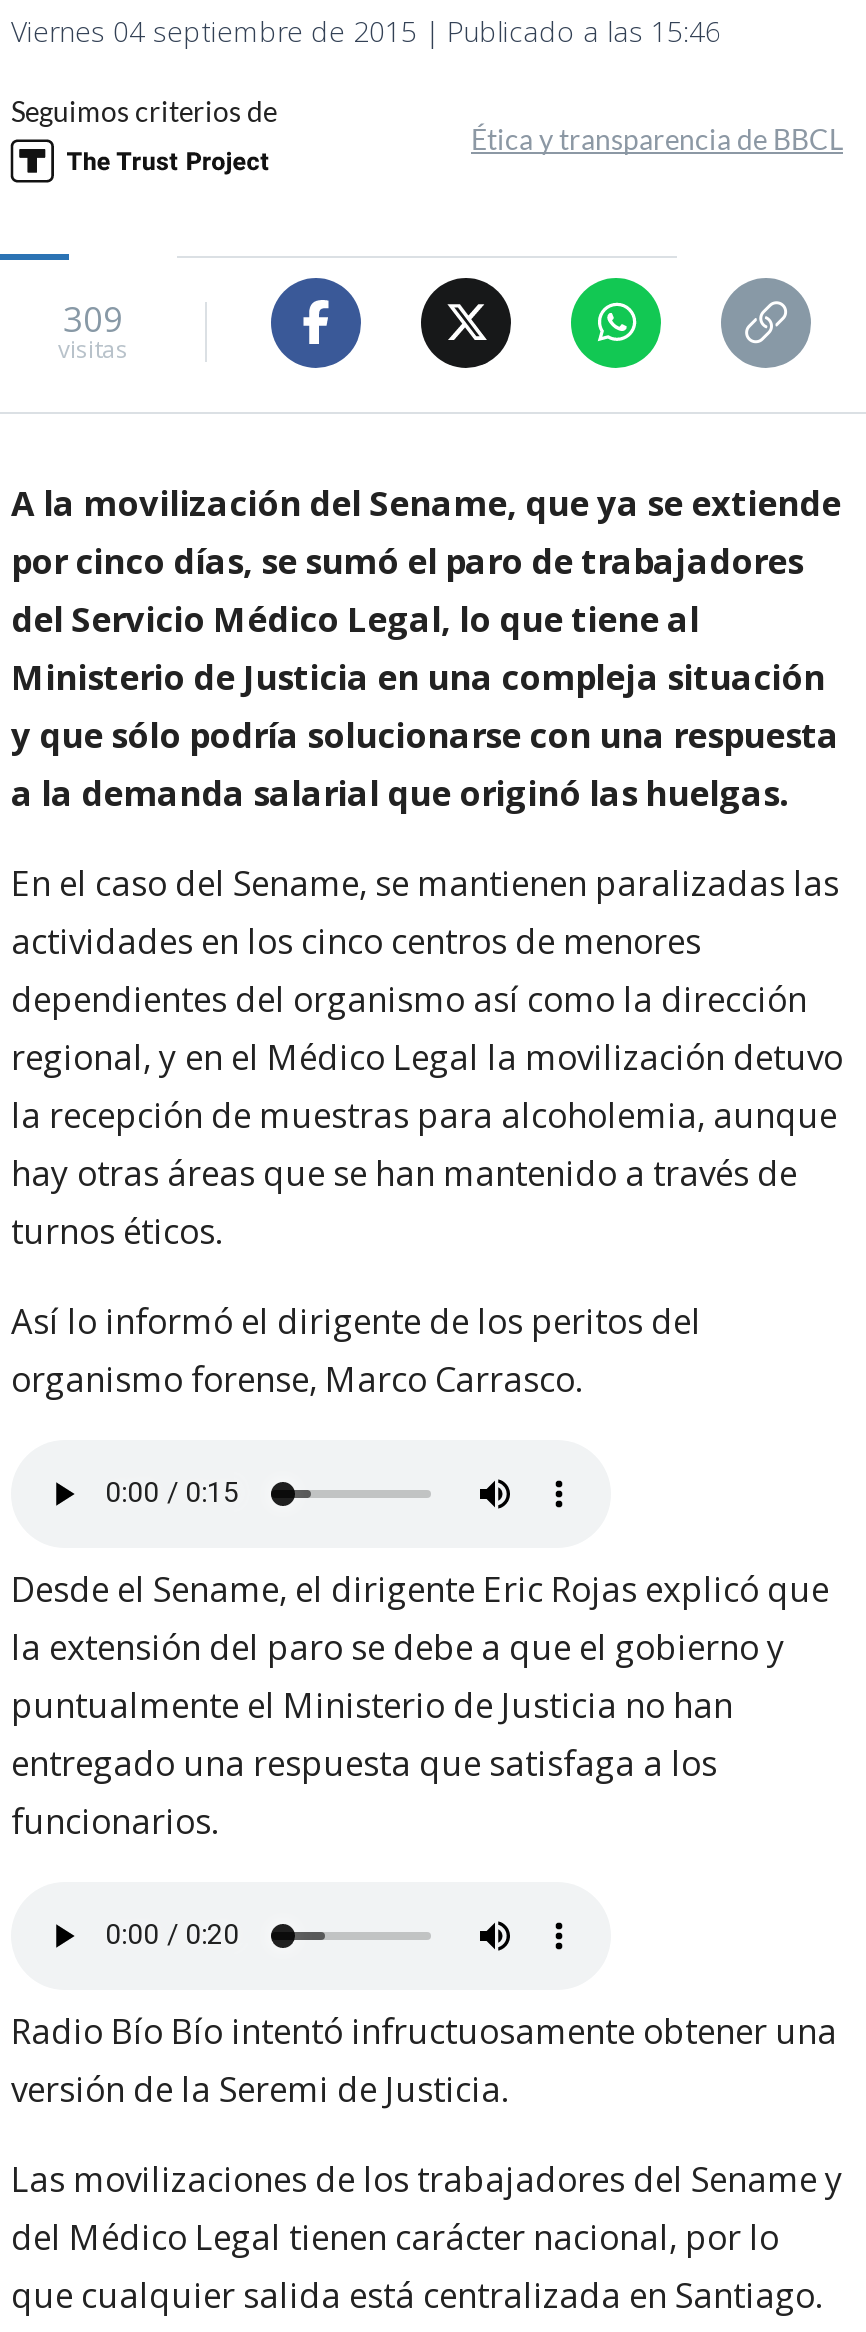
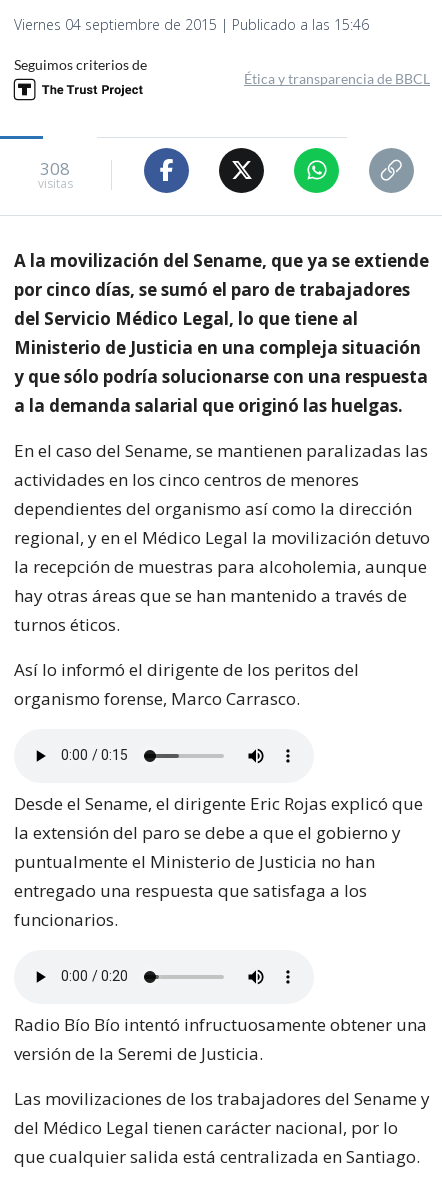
[63,297,123,343] 309 -> [40,157,70,180] 308

